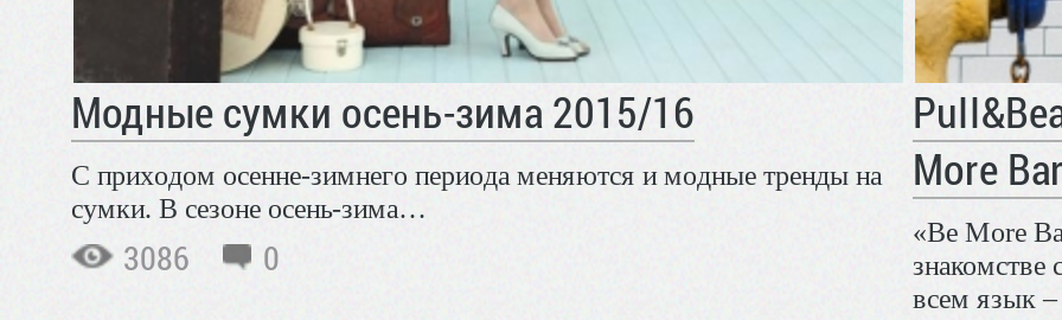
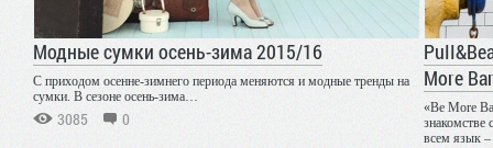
[123,235,280,280] 3086 0 -> [57,109,130,129] 3085 0

